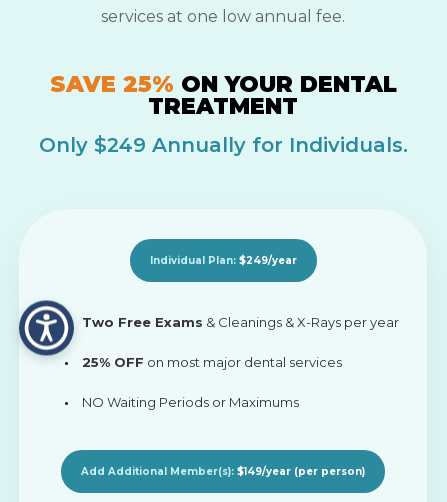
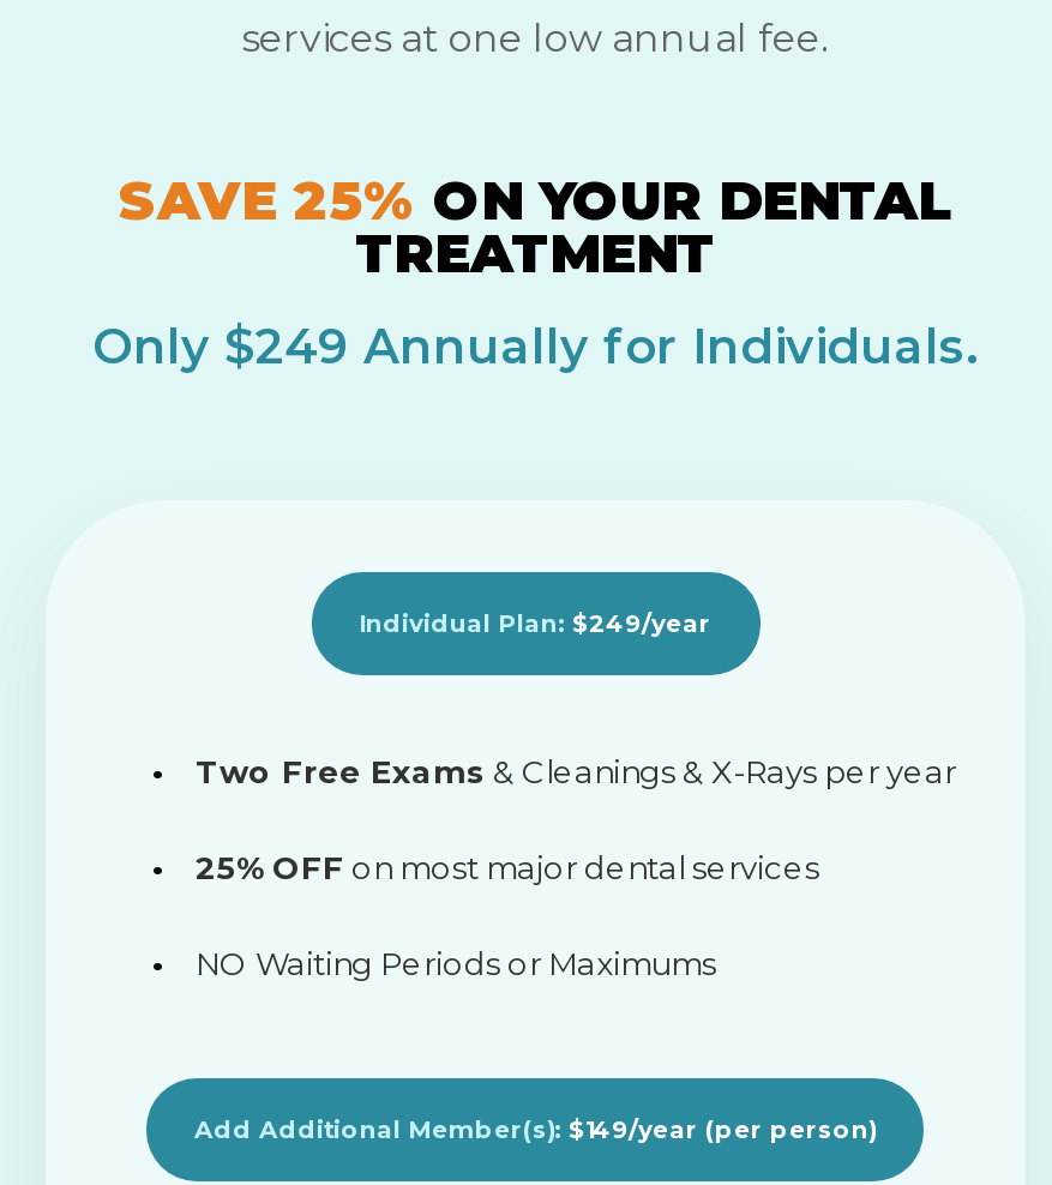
[18,299,75,357] [image] -> none

